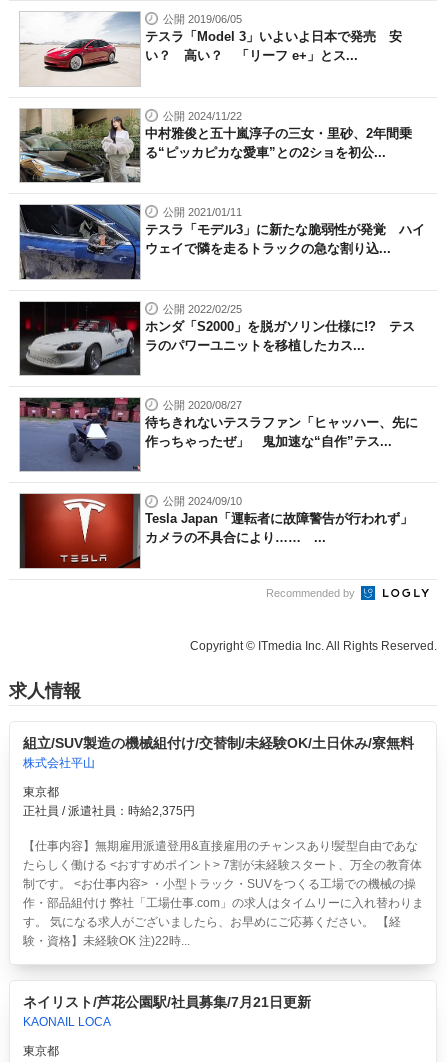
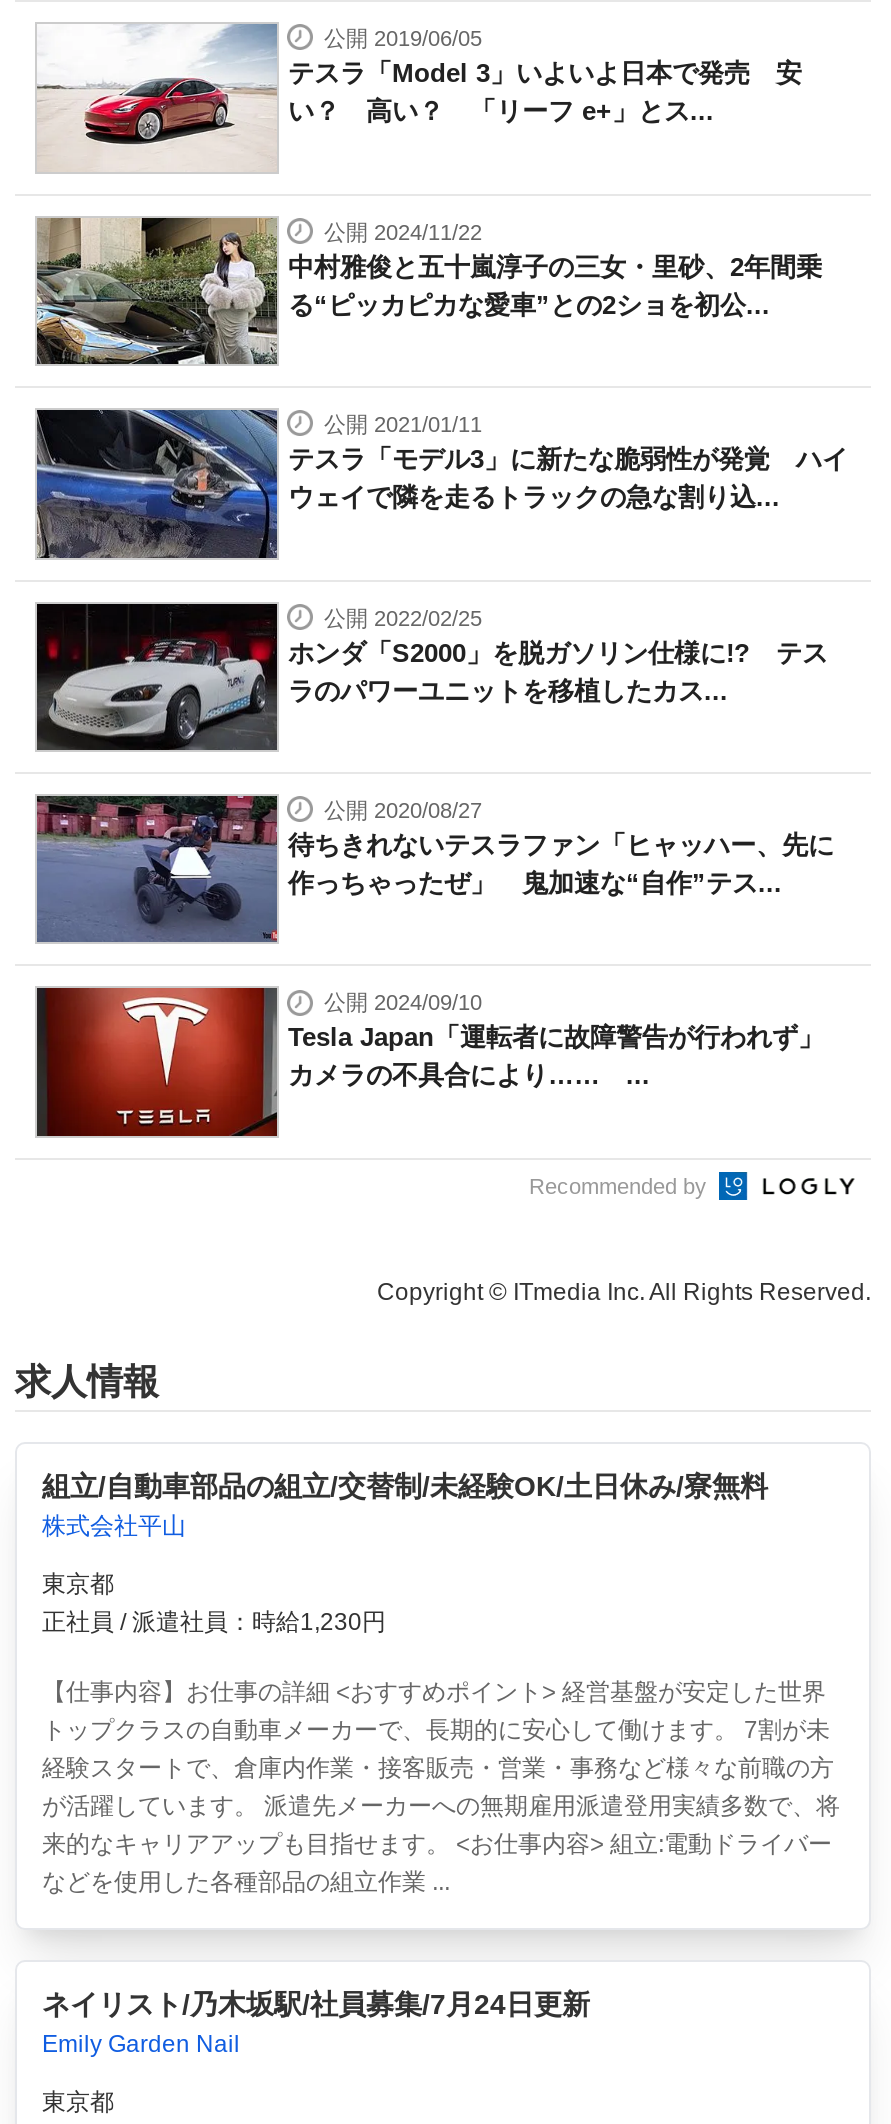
[22,735,413,751] 組立/SUV製造の機械組付け/交替制/未経験OK/土日休み/寮無料 -> [42,1471,768,1503] 組立/自動車部品の組立/交替制/未経験OK/土日休み/寮無料
[22,804,194,818] 正社員 / 派遣社員：時給2,375円 -> [42,1609,386,1637] 正社員 / 派遣社員：時給1,230円
[22,839,423,948] 【仕事内容】無期雇用派遣登用&直接雇用のチャンスあり!髪型自由であな | たらしく働ける <おすすめポイント> 7割が未経験スタート、万全の教育体 | 制です。 <お仕事内容> ・小型トラック・SUVをつくる工場での機械の操 | 作・部品組付け 弊社「工場仕事.com」の求人はタイムリーに入れ替わりま | す。 気になる求人がございましたら、お早めにご応募ください。 【経 | 験・資格】未経験OK 注)22時... -> [42,1679,840,1897] 【仕事内容】お仕事の詳細 <おすすめポイント> 経営基盤が安定した世界 | トップクラスの自動車メーカーで、長期的に安心して働けます。 7割が未 | 経験スタートで、倉庫内作業・接客販売・営業・事務など様々な前職の方 | が活躍しています。 派遣先メーカーへの無期雇用派遣登用実績多数で、将 | 来的なキャリアアップも目指せます。 <お仕事内容> 組立:電動ドライバー | などを使用した各種部品の組立作業 ...
[22,994,310,1029] ネイリスト/芦花公園駅/社員募集/7月21日更新 | KAONAIL LOCA -> [42,1989,590,2059] ネイリスト/乃木坂駅/社員募集/7月24日更新 | Emily Garden Nail

